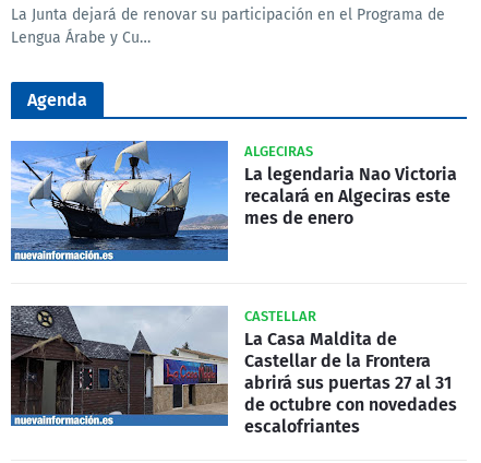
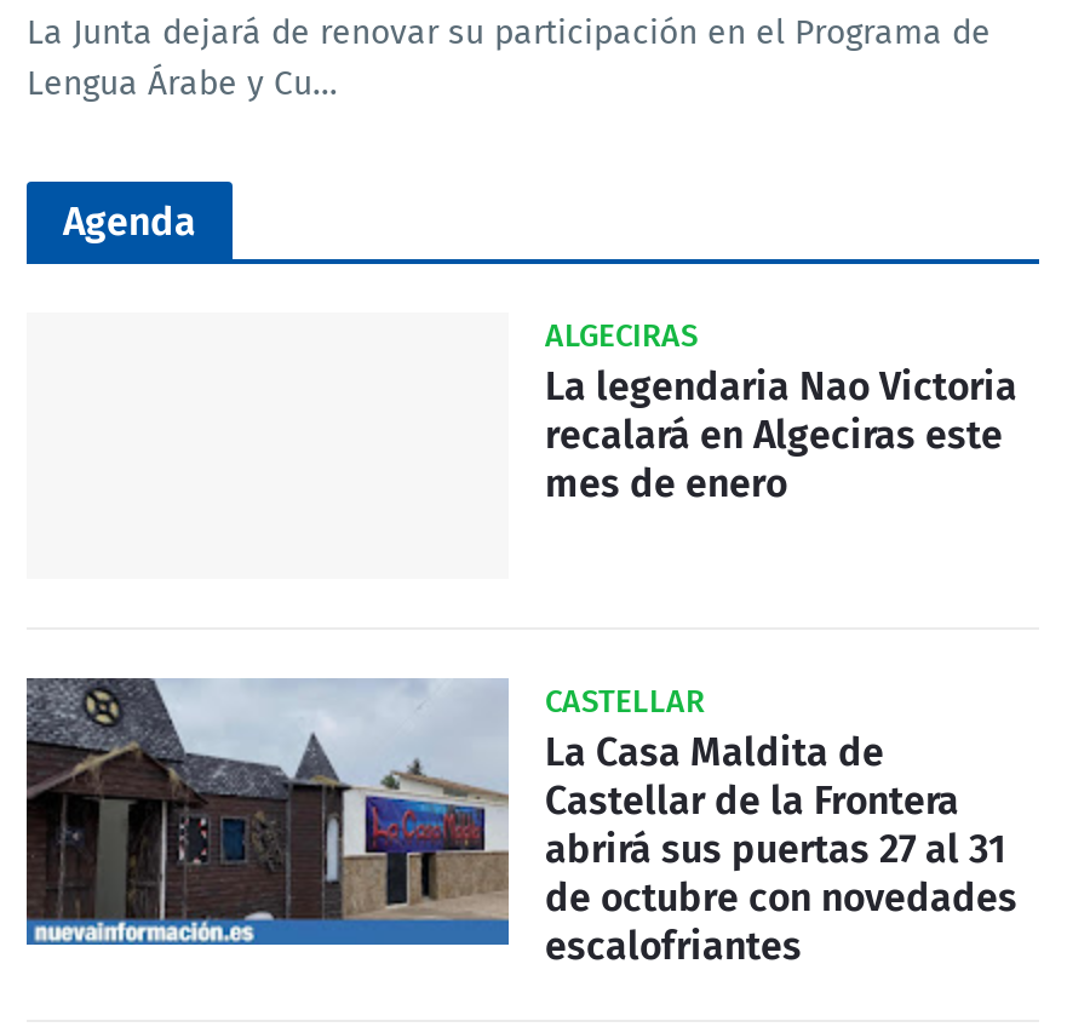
[10,140,229,262] [image] -> none

